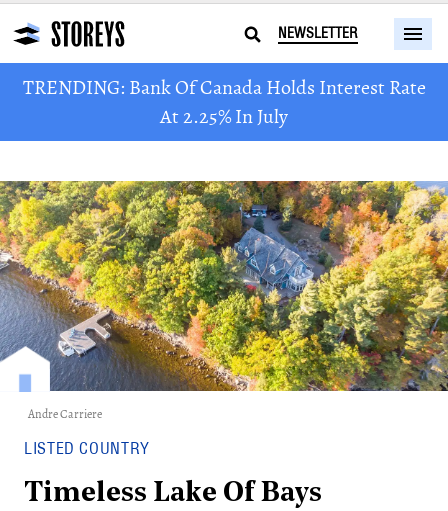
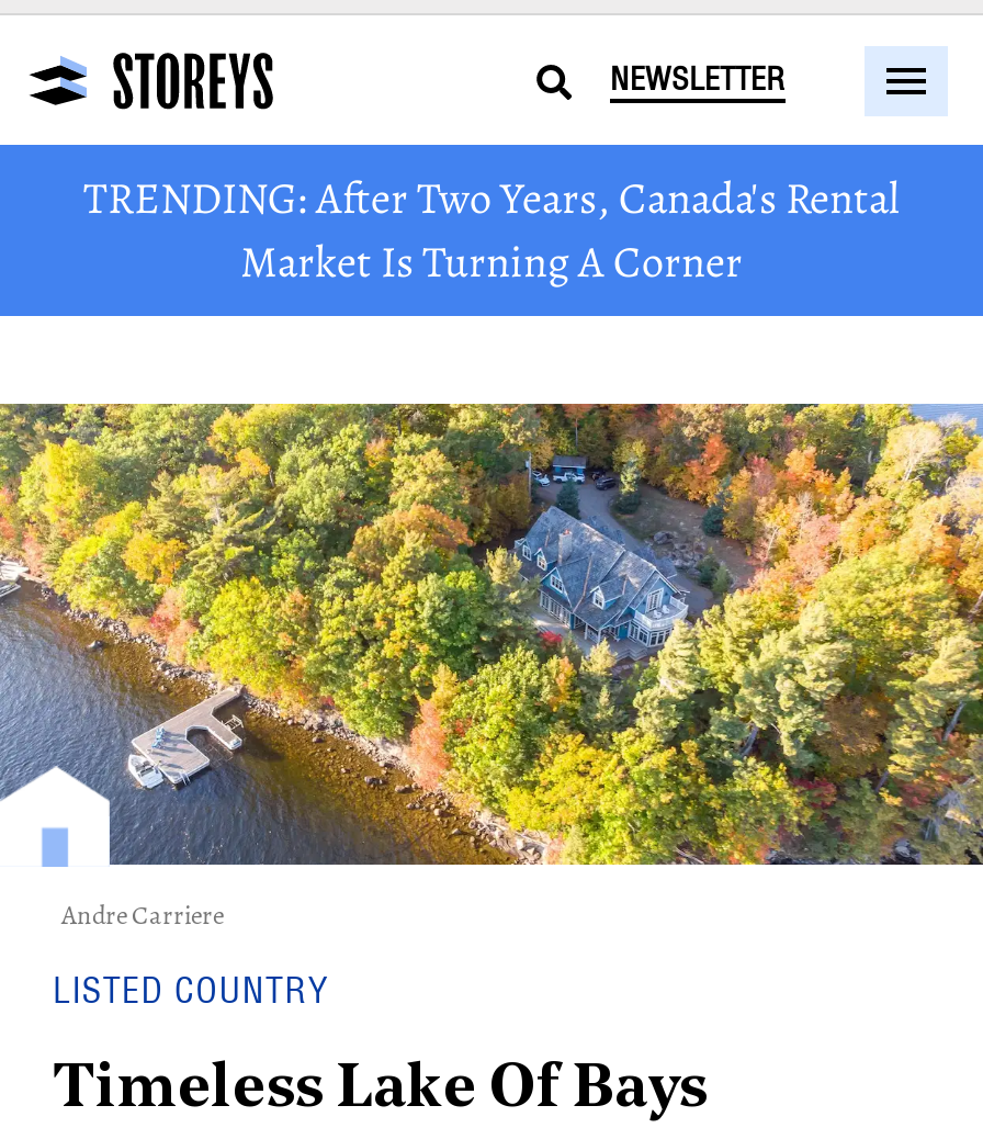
[22,74,425,130] TRENDING: Bank Of Canada Holds Interest Rate | At 2.25% In July -> [83,169,900,292] TRENDING: After Two Years, Canada's Rental | Market Is Turning A Corner

